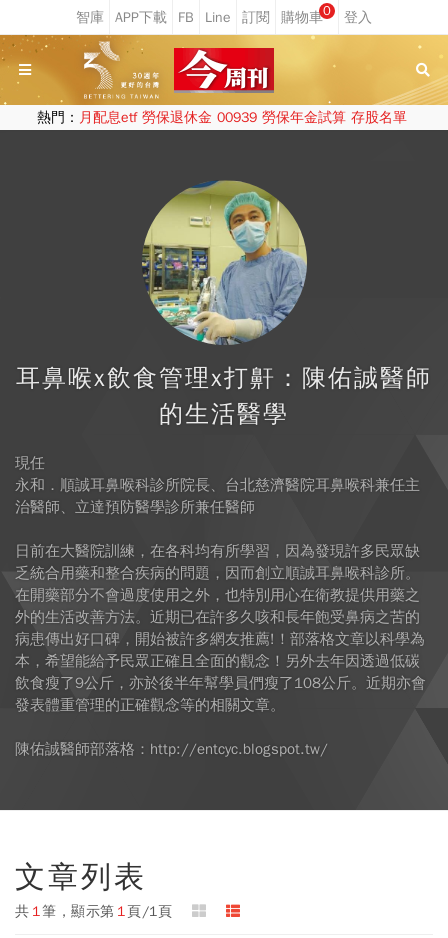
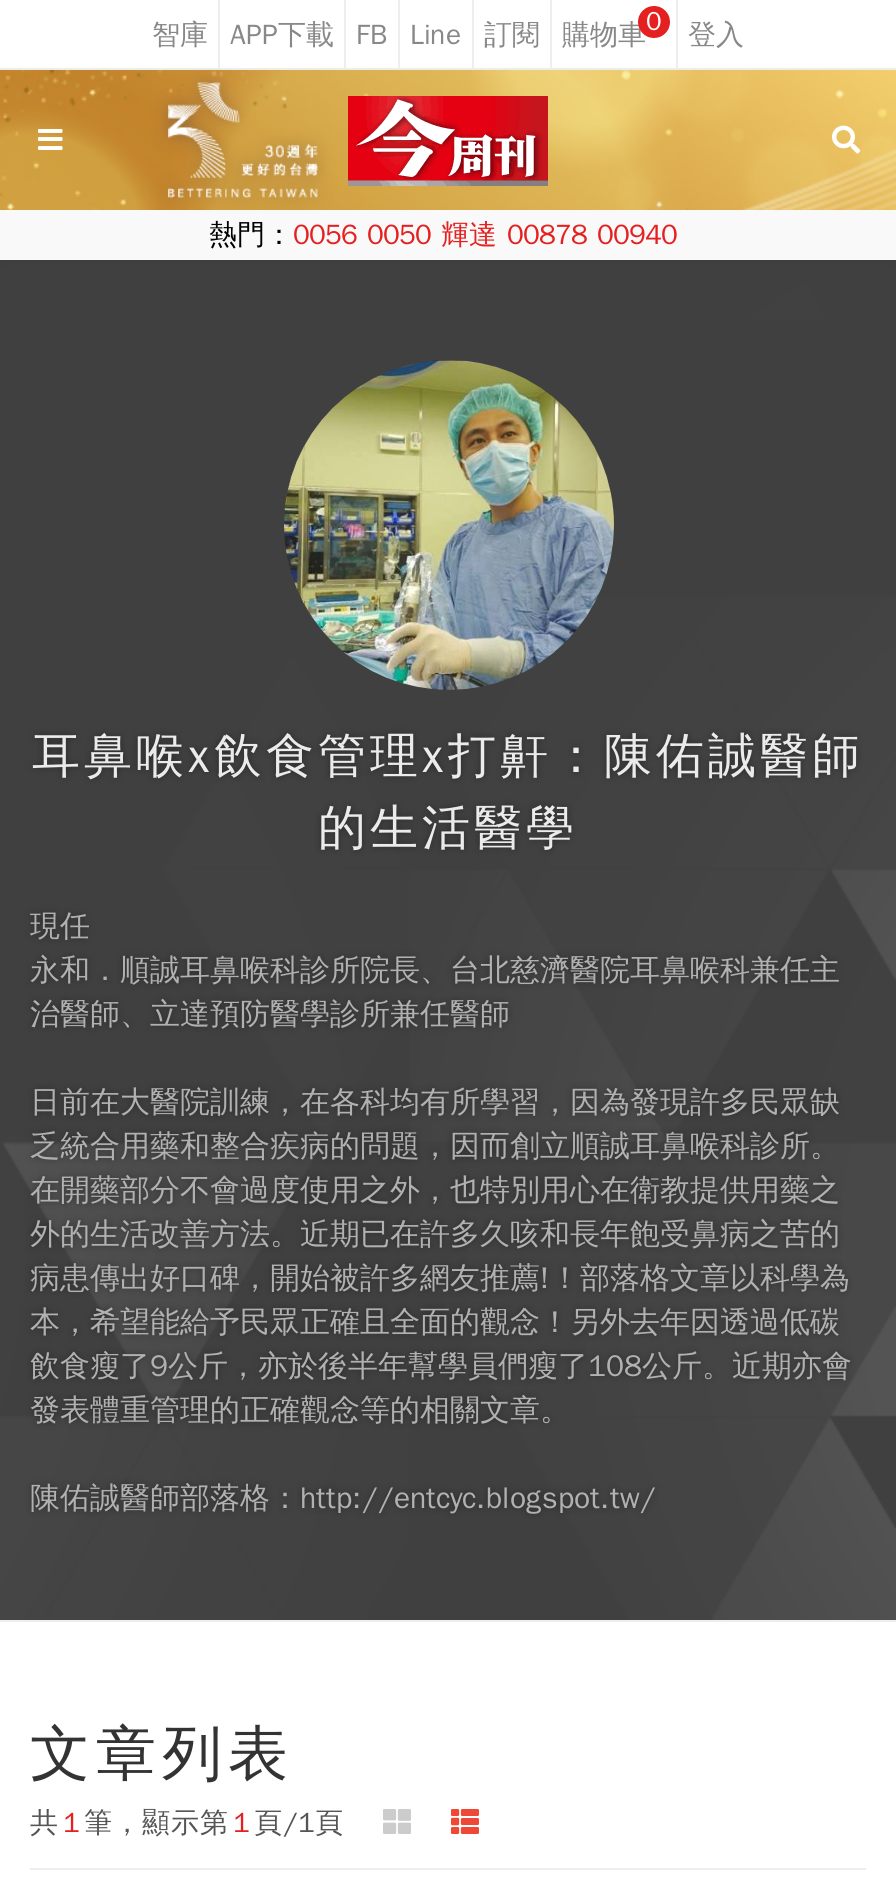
[36,109,406,126] 熱門：月配息etf 勞保退休金 00939 勞保年金試算 存股名單 -> [209,218,677,252] 熱門：0056 0050 輝達 00878 00940

